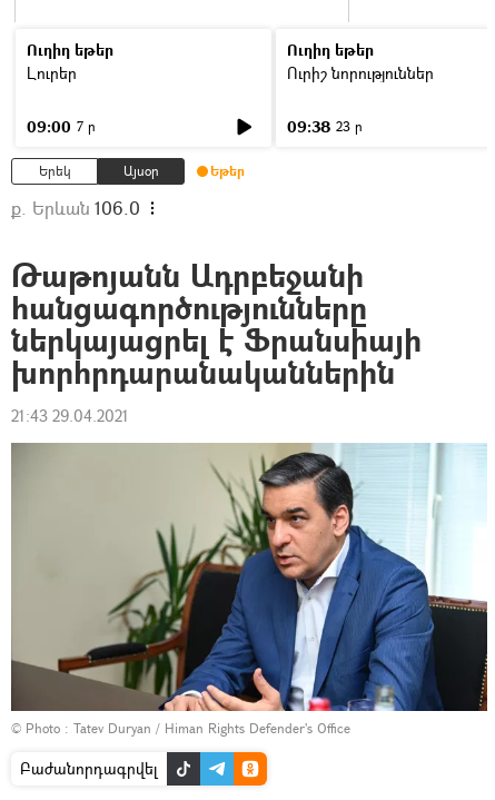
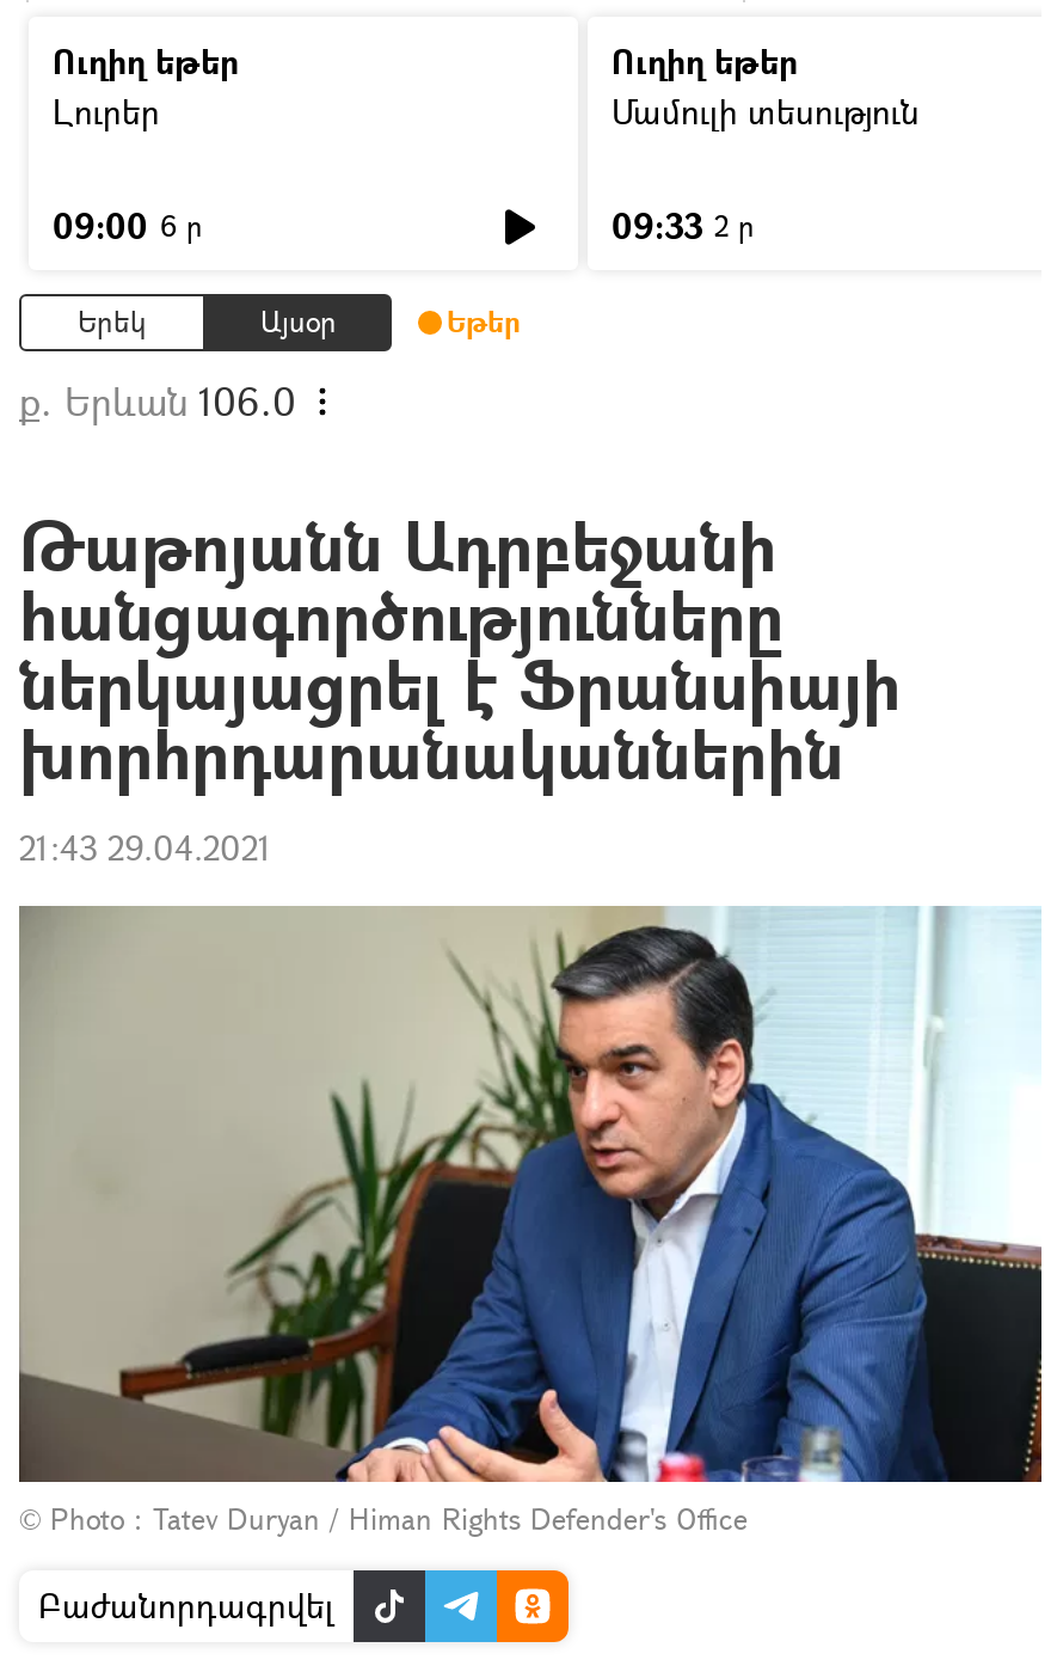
[287,62,434,83] Ուրիշ նորություններ -> [612,88,920,134] Մամուլի տեսություն
[27,116,96,137] 09:00 7 ր -> [53,203,203,249] 09:00 6 ր
[287,116,363,137] 09:38 23 ր -> [612,203,755,249] 09:33 2 ր

